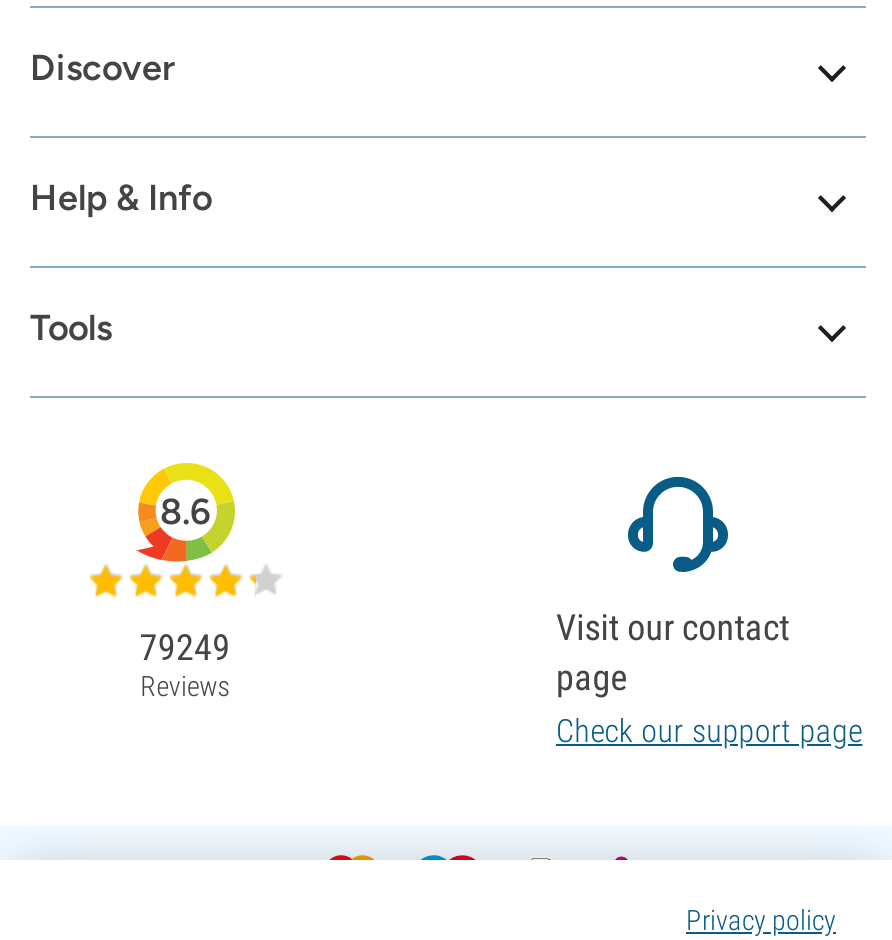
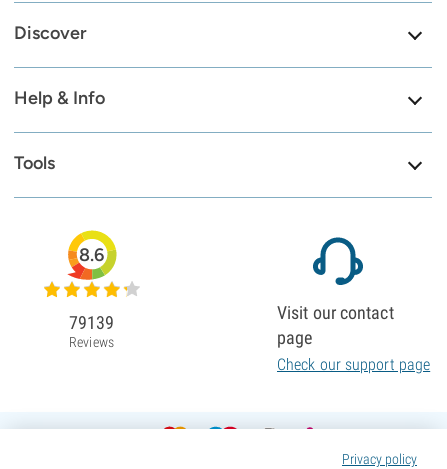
[140,626,230,668] 79249 -> [69,312,114,333] 79139

